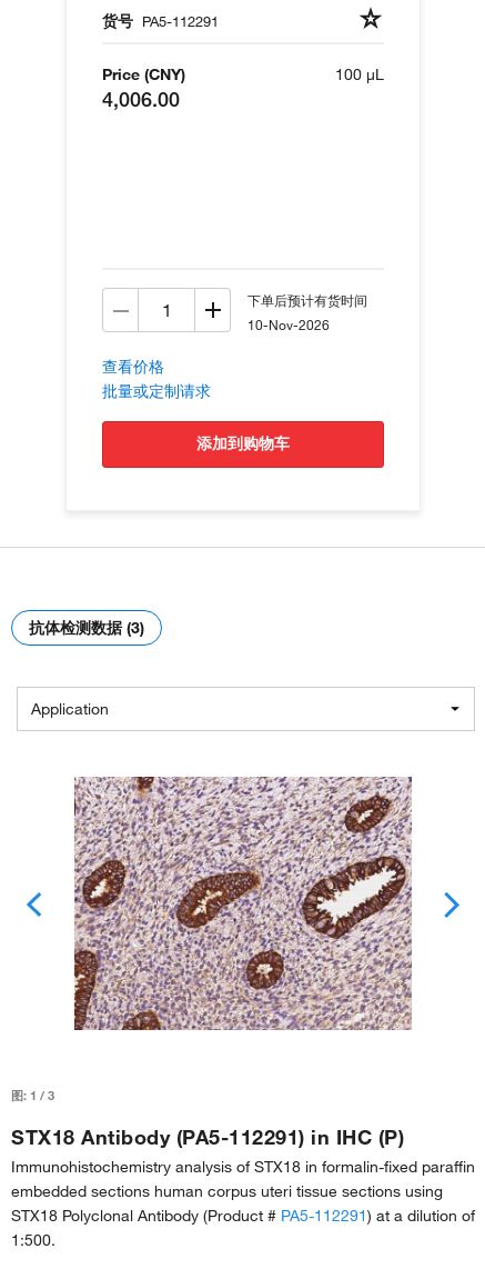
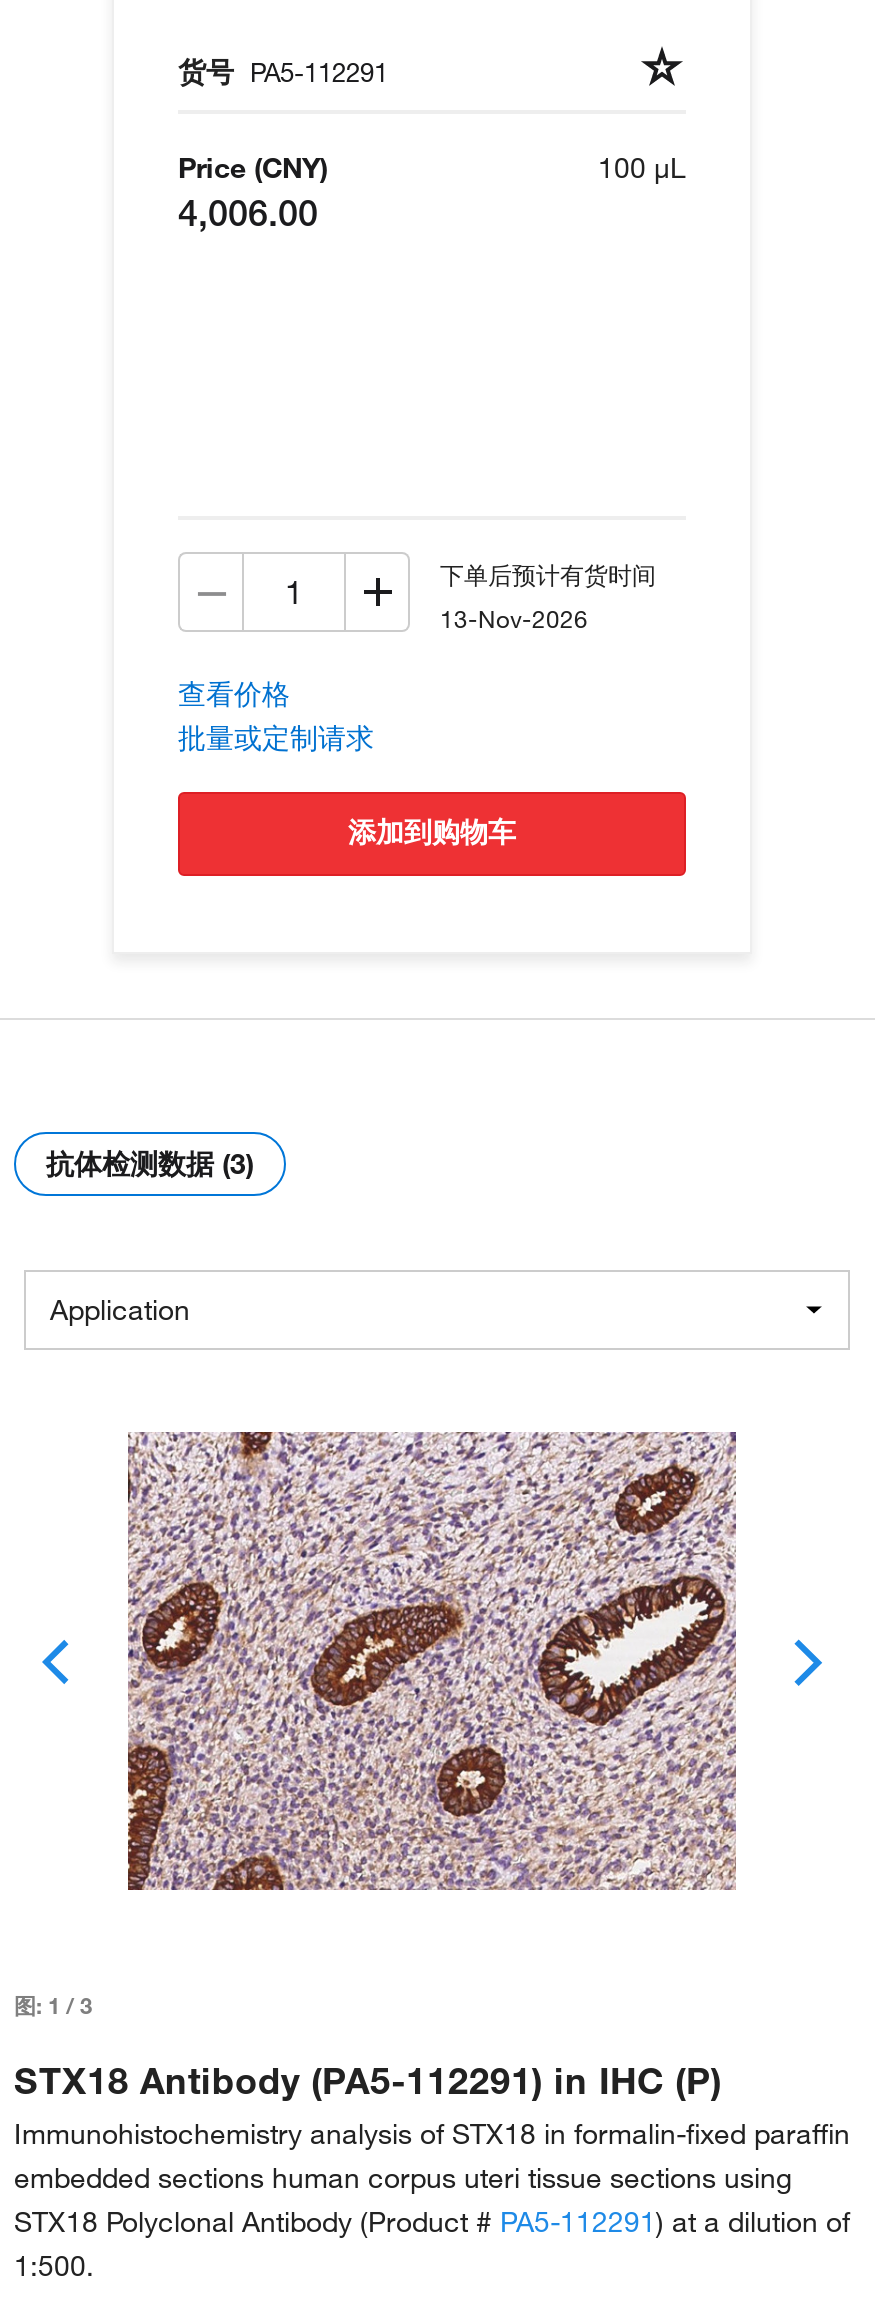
[247,316,330,333] 10-Nov-2026 -> [440,603,588,635] 13-Nov-2026

